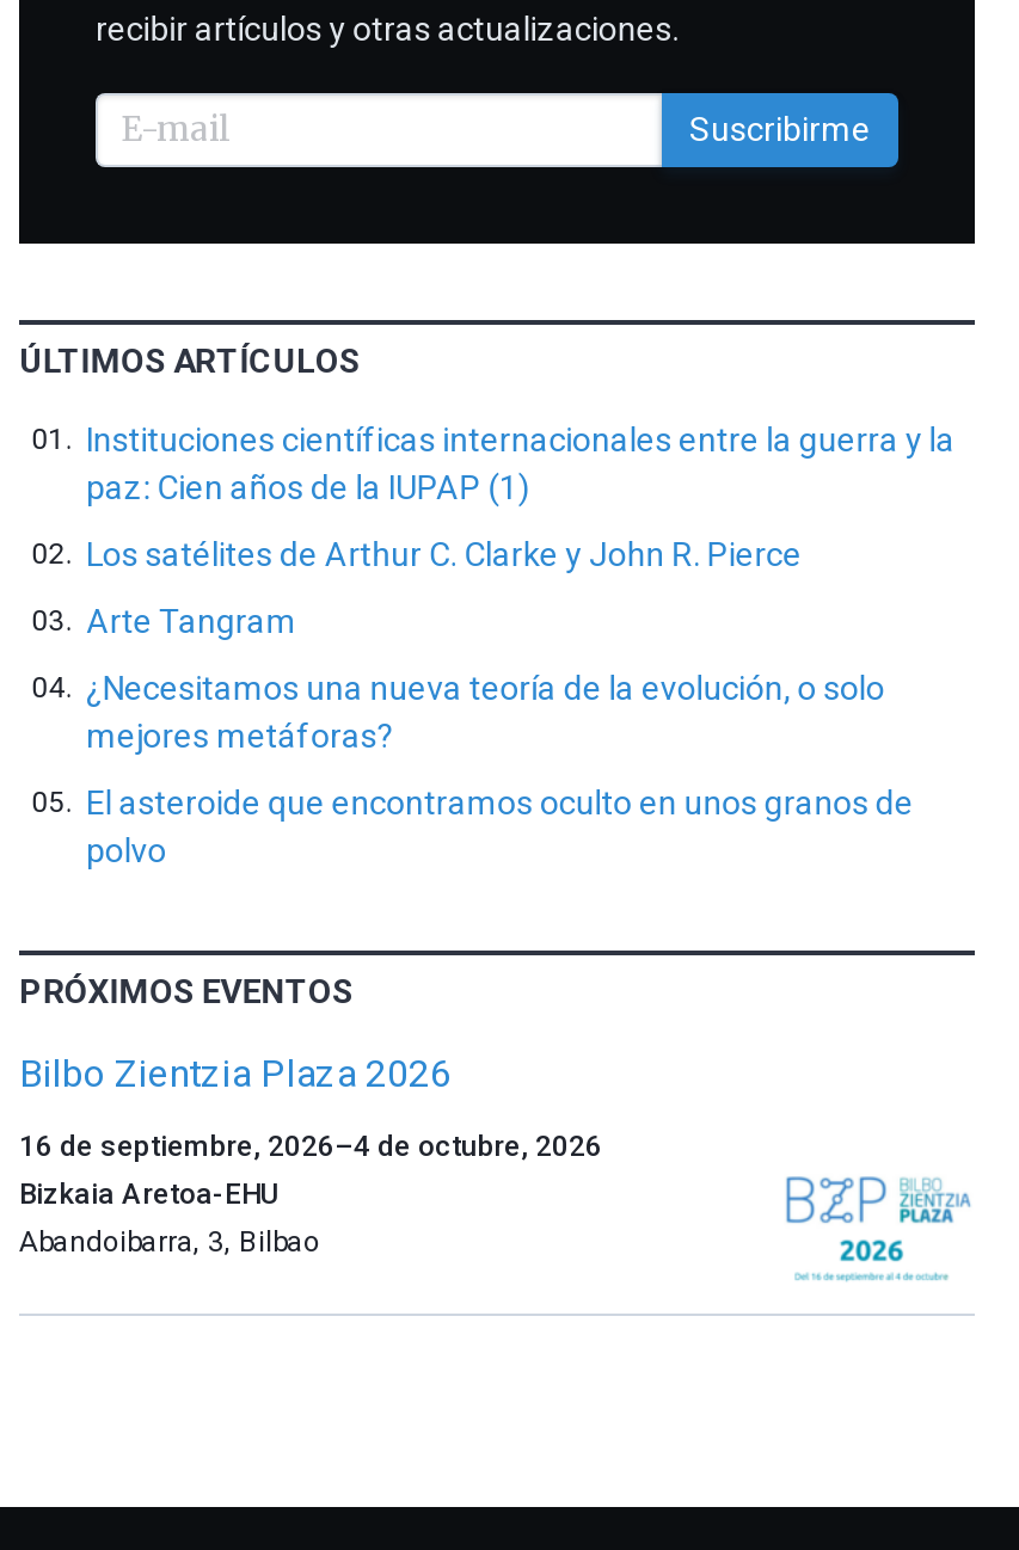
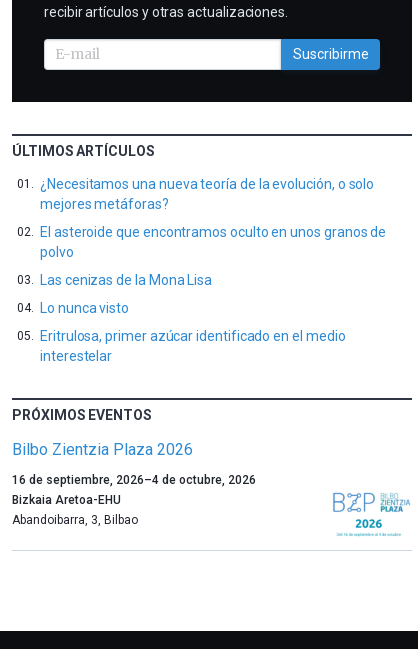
[86,420,955,640] Instituciones científicas internacionales entre la guerra y la | paz: Cien años de la IUPAP (1) | Los satélites de Arthur C. Clarke y John R. Pierce | Arte Tangram -> none
moved [86,669,913,869] -> [40,176,386,260]: ¿Necesitamos una nueva teoría de la evolución, o solo | mejores metáforas? | El asteroide que encontramos oculto en unos granos de | polvo
none -> [40,272,345,364] Las cenizas de la Mona Lisa | Lo nunca visto | Eritrulosa, primer azúcar identificado en el medio | interestelar

